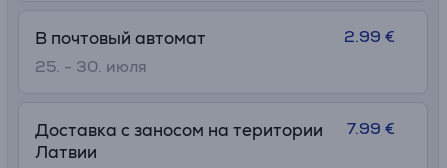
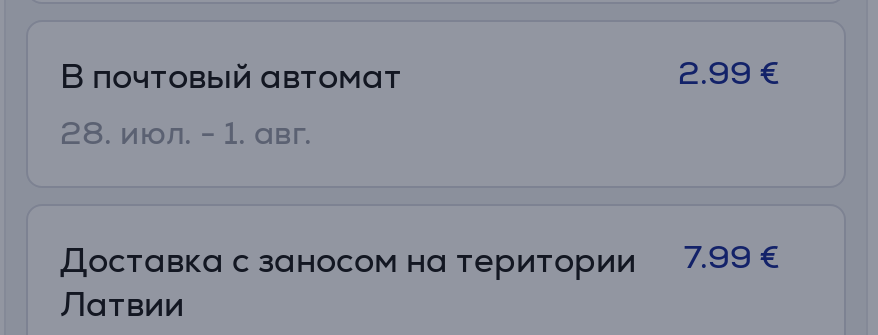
[35,56,147,77] 25. - 30. июля -> [60,112,312,154] 28. июл. - 1. авг.

